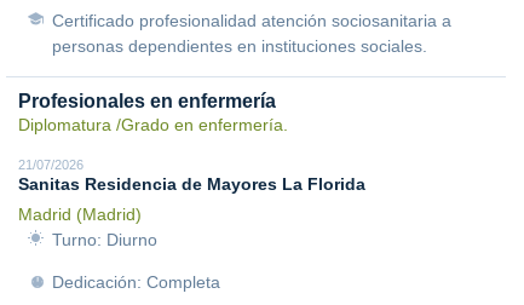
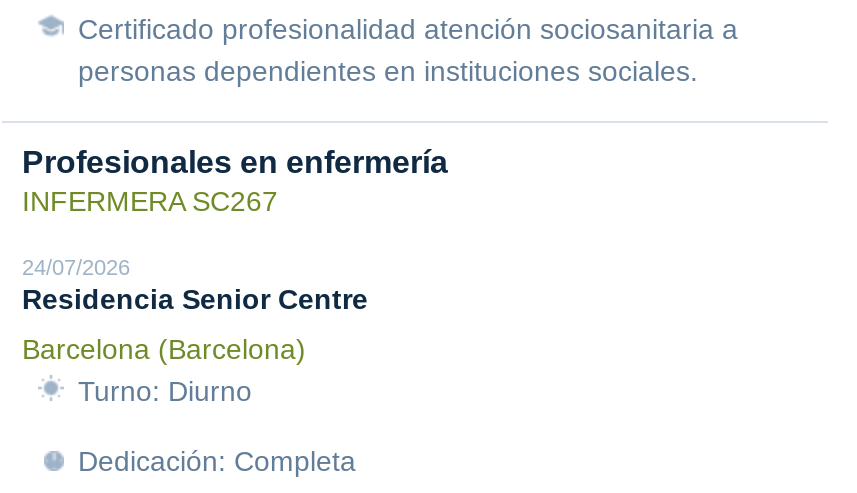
[18,115,288,134] Diplomatura /Grado en enfermería. -> [22,185,278,217] INFERMERA SC267
[18,157,365,194] 21/07/2026 | Sanitas Residencia de Mayores La Florida -> [22,255,368,315] 24/07/2026 | Residencia Senior Centre
[18,205,142,224] Madrid (Madrid) -> [22,333,306,365] Barcelona (Barcelona)

